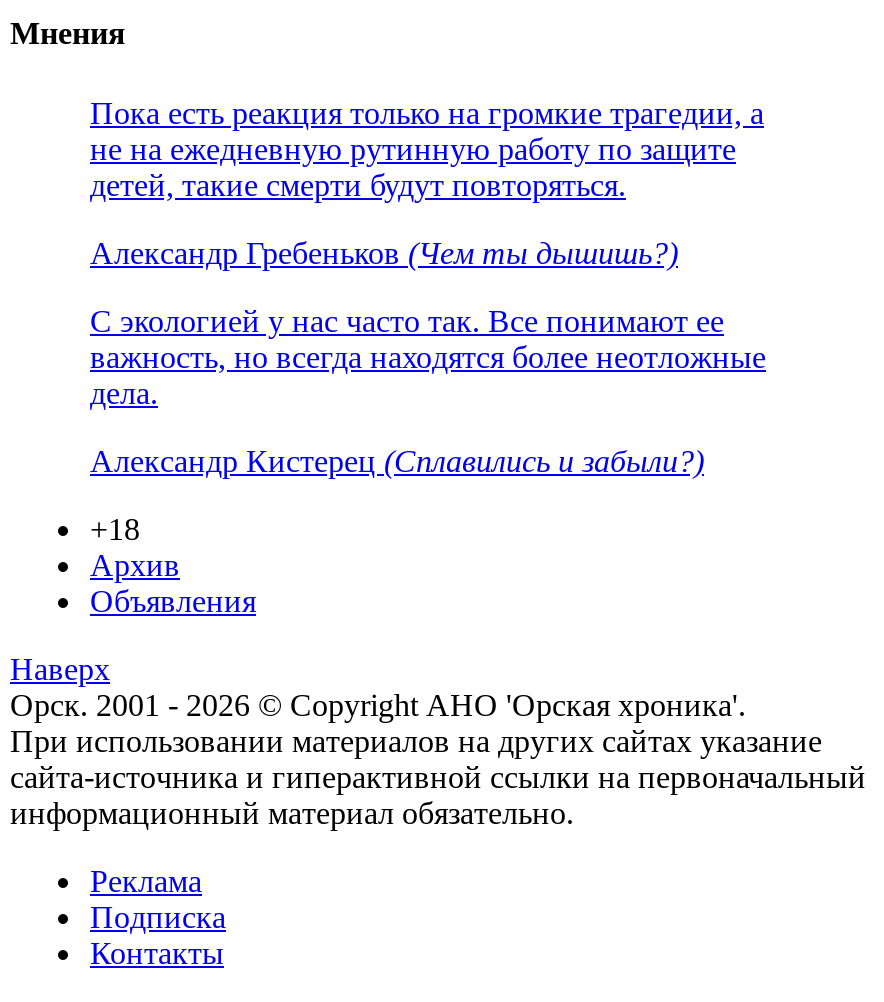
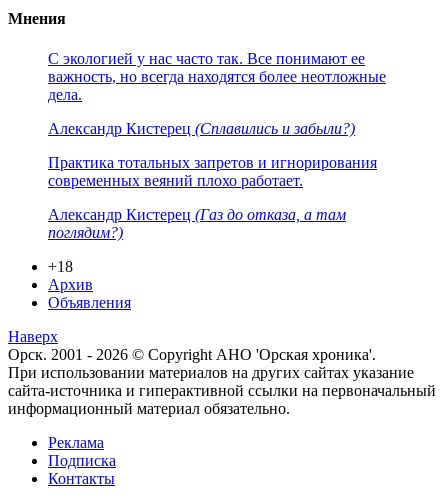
[90,95,764,269] Пока есть реакция только на громкие трагедии, а | не на ежедневную рутинную работу по защите | детей, такие смерти будут повторяться. | Александр Гребеньков (Чем ты дышишь?) -> none
moved [90,303,766,477] -> [48,50,386,137]: С экологией у нас часто так. Все понимают ее | важность, но всегда находятся более неотложные | дела. | Александр Кистерец (Сплавились и забыли?)
none -> [48,154,377,241] Практика тотальных запретов и игнорирования | современных веяний плохо работает. | Александр Кистерец (Газ до отказа, а там | поглядим?)

